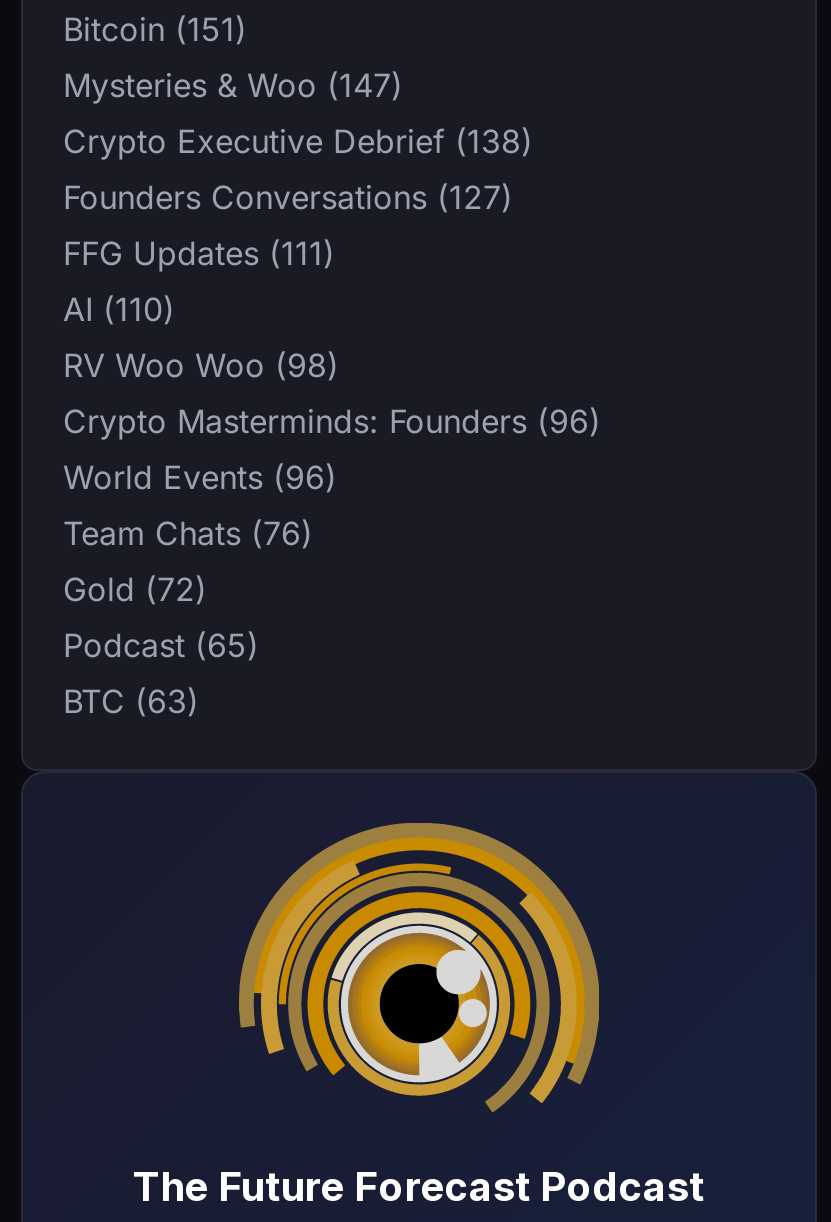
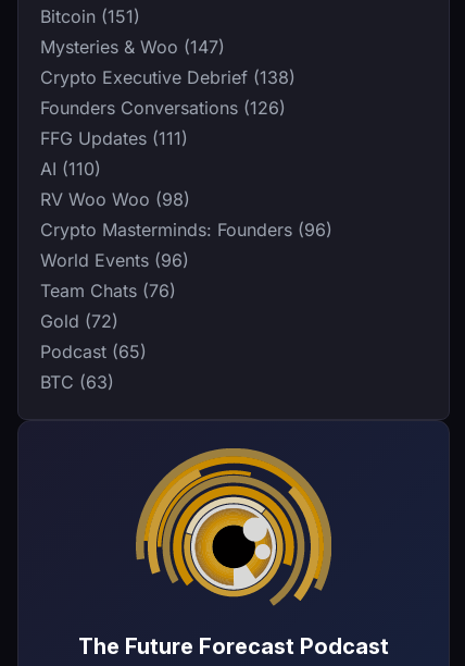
[63,178,513,218] Founders Conversations (127) -> [40,97,286,119] Founders Conversations (126)

